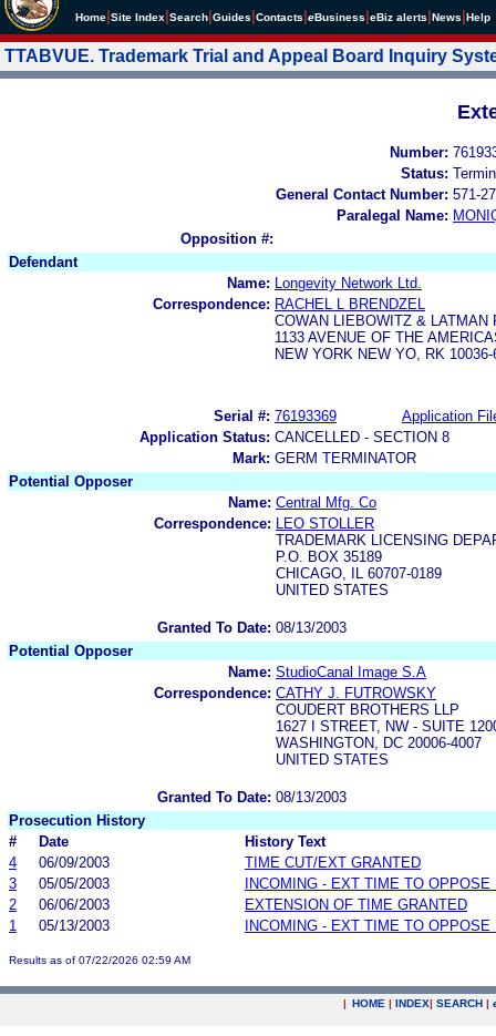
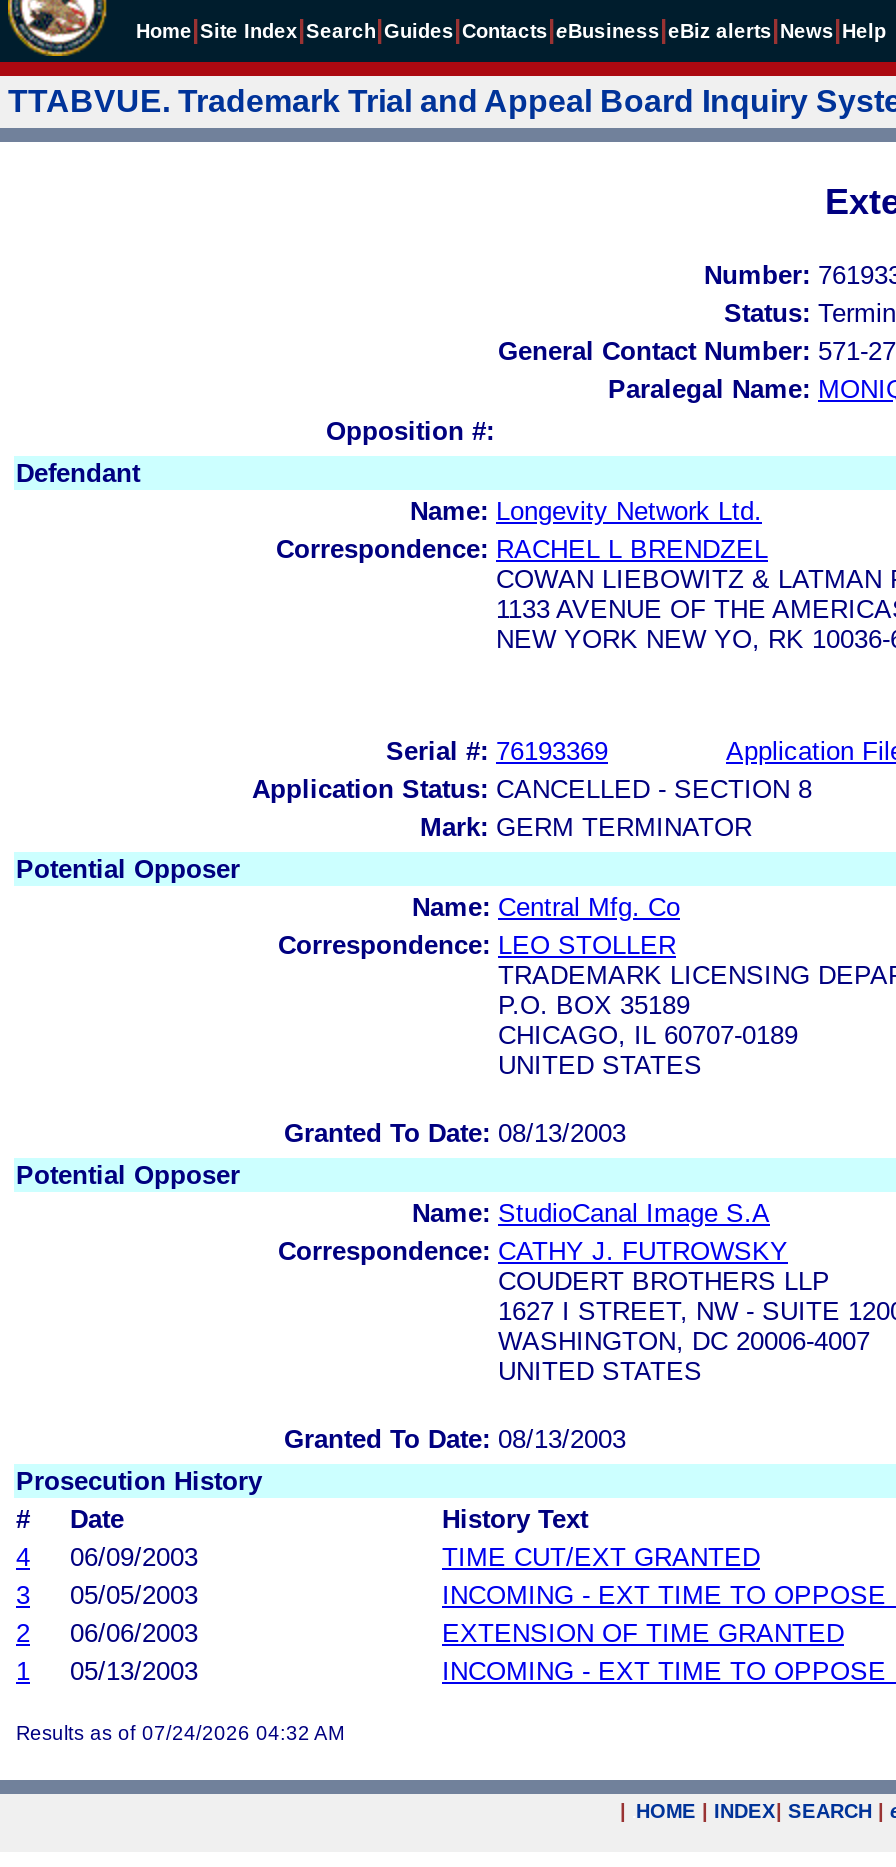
[9,954,190,966] Results as of 07/22/2026 02:59 AM -> [16,1722,344,1744] Results as of 07/24/2026 04:32 AM

